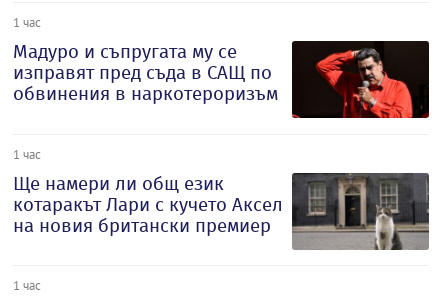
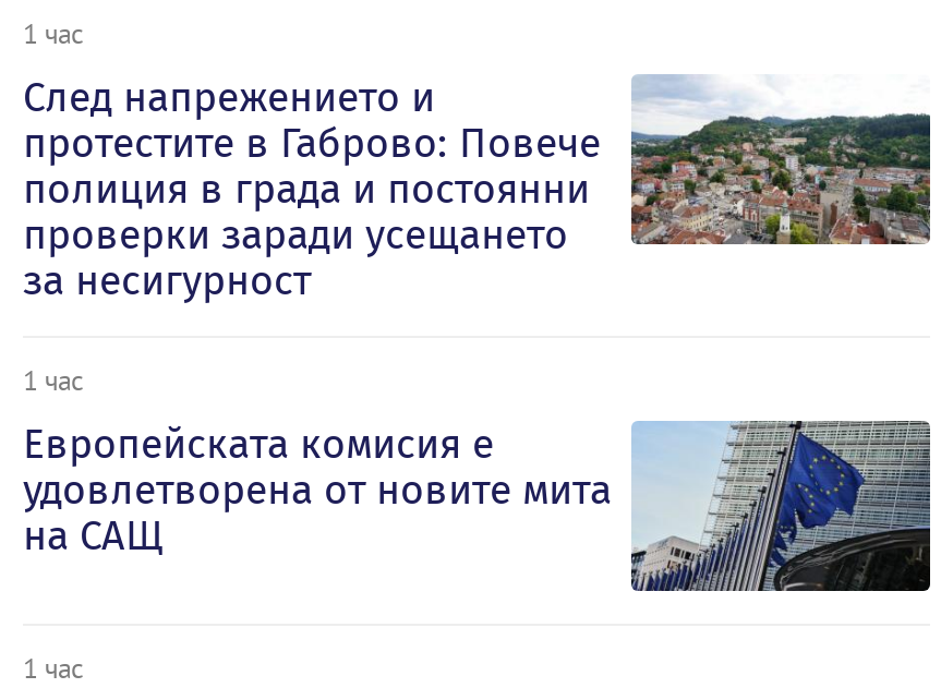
[13,40,430,119] [image] | Мадуро и съпругата му се | изправят пред съда в САЩ по | обвинения в наркотероризъм -> [23,73,932,306] [image] | След напрежението и | протестите в Габрово: Повече | полиция в града и постоянни | проверки заради усещането | за несигурност
[13,172,429,250] [image] | Ще намери ли общ език | котаракът Лари с кучето Аксел | на новия британски премиер -> [23,419,930,592] [image] | Европейската комисия е | удовлетворена от новите мита | на САЩ

